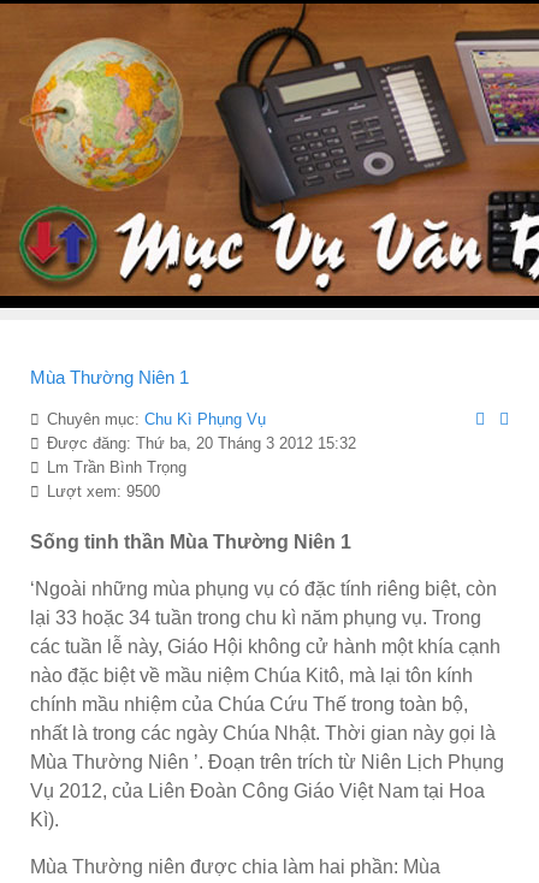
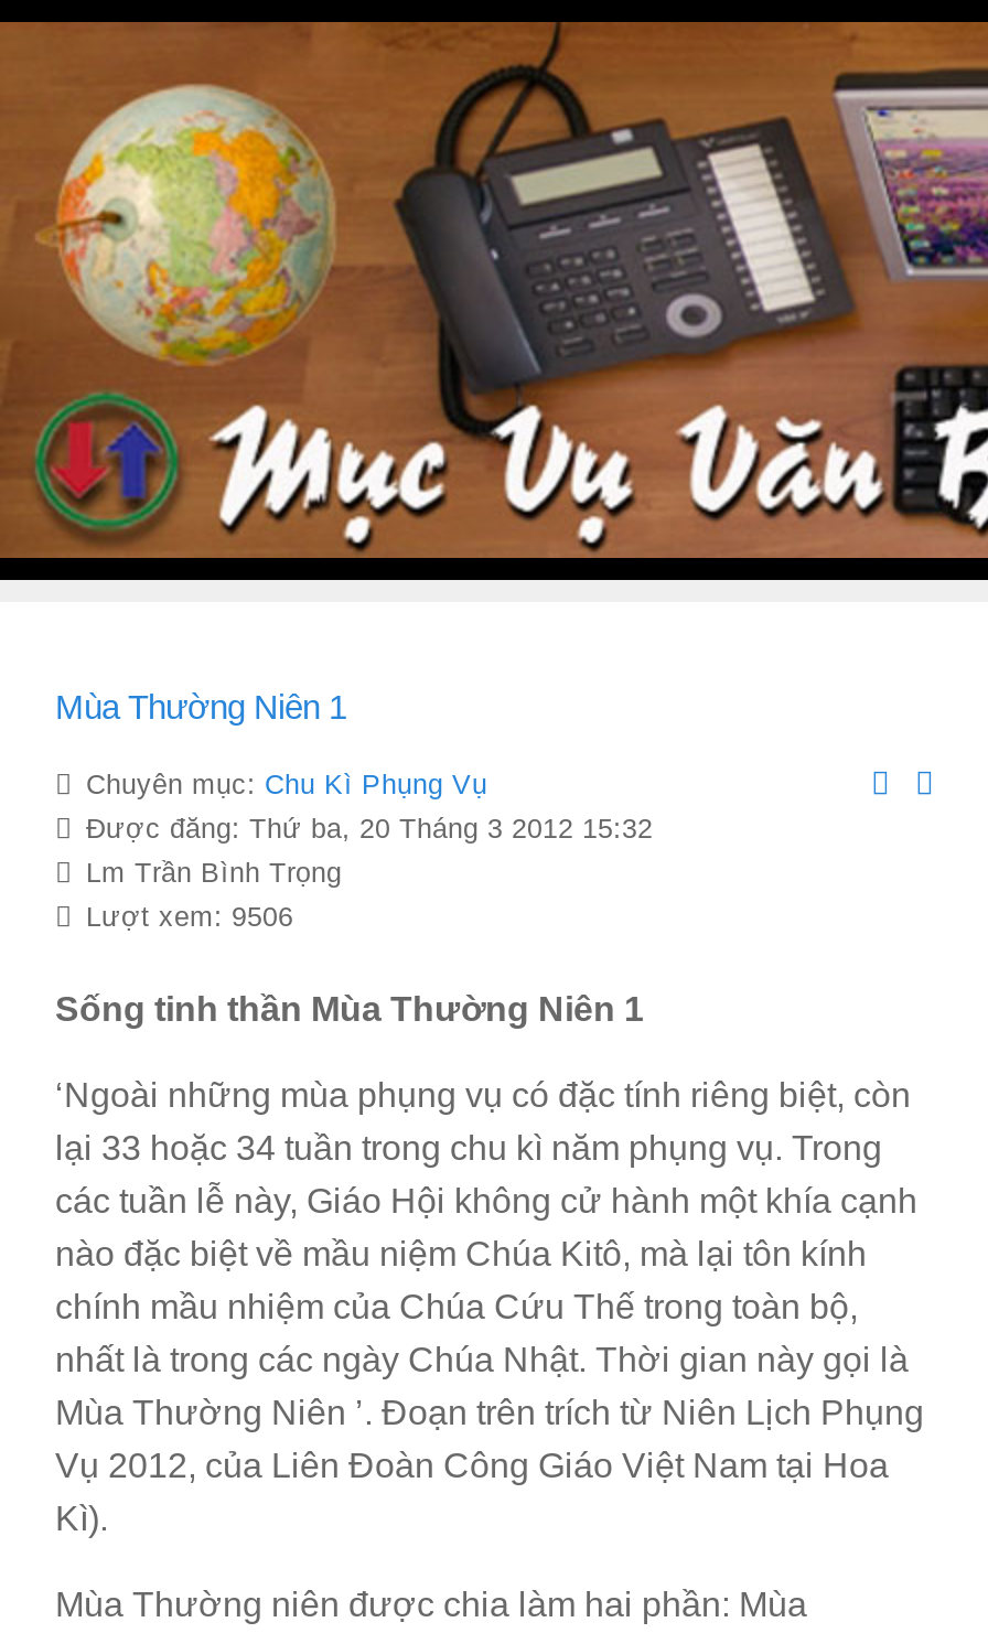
[47,483,160,500] Lượt xem: 9500 -> [86,901,293,932] Lượt xem: 9506

